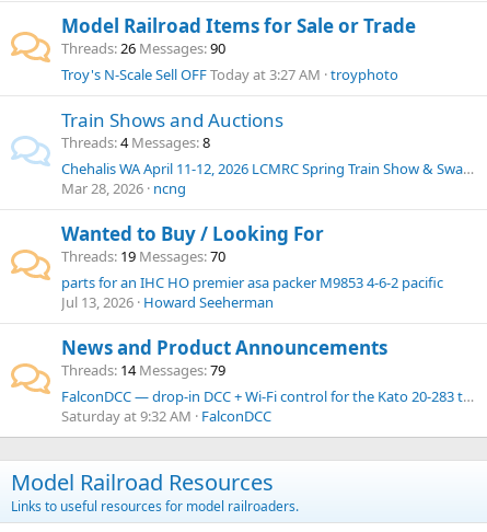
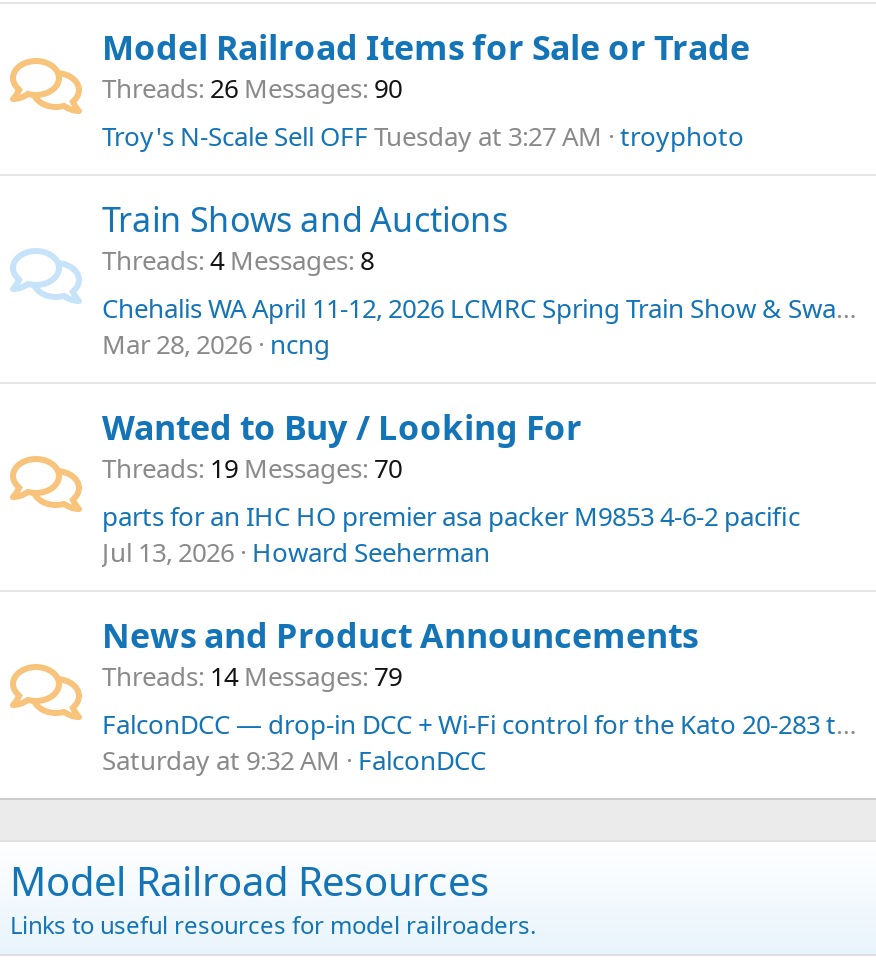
[61,64,398,84] Troy's N-Scale Sell OFF Today at 3:27 AM troyphoto -> [102,117,744,153] Troy's N-Scale Sell OFF Tuesday at 3:27 AM troyphoto

